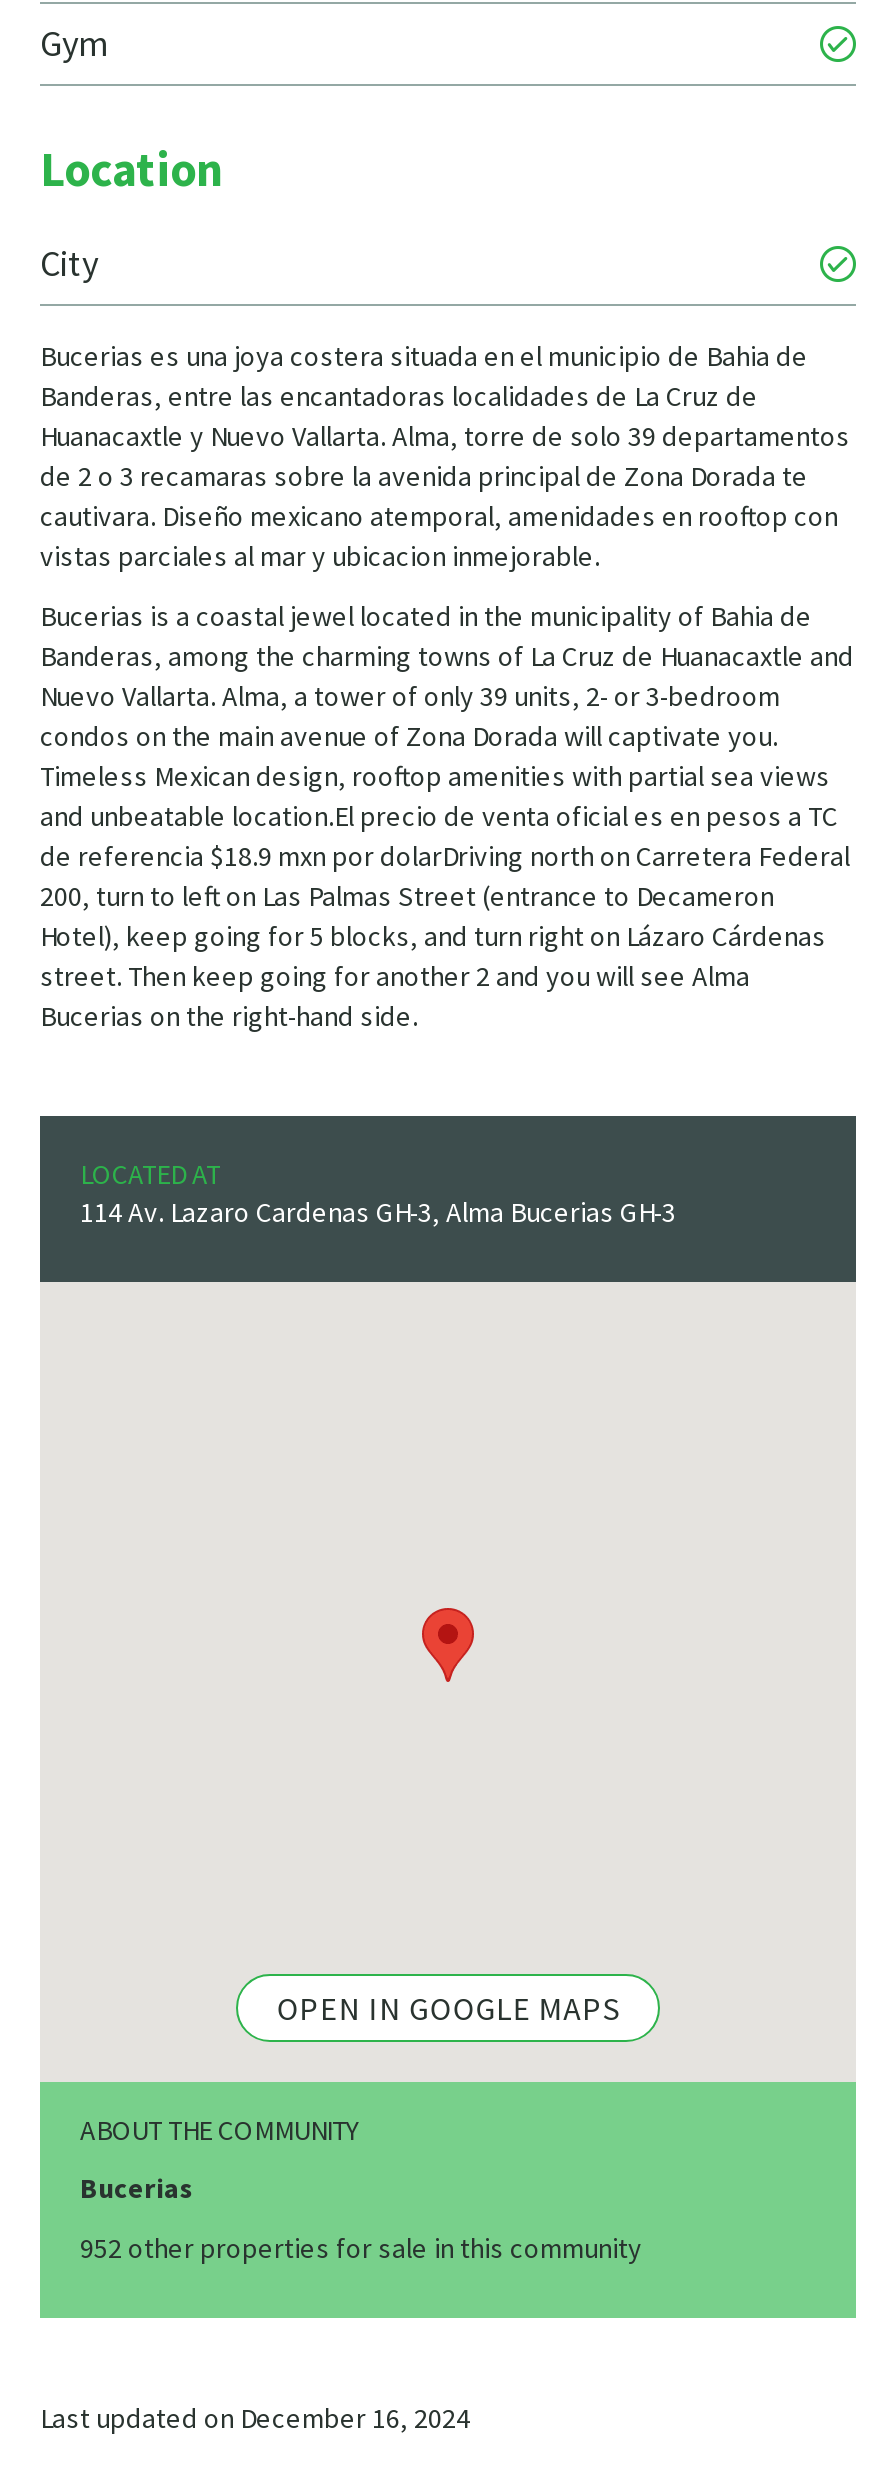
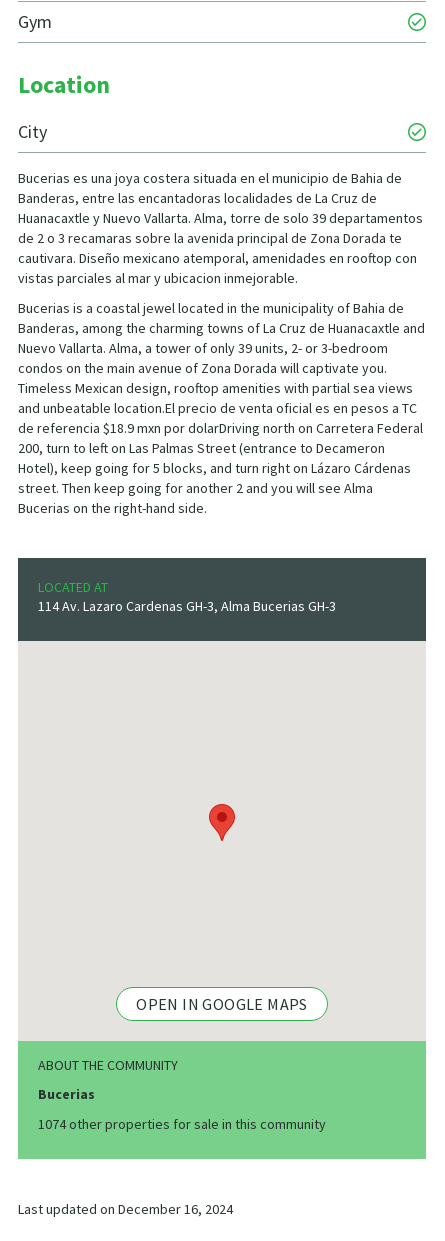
[80,2230,642,2266] 952 other properties for sale in this community -> [38,1115,326,1133] 1074 other properties for sale in this community

